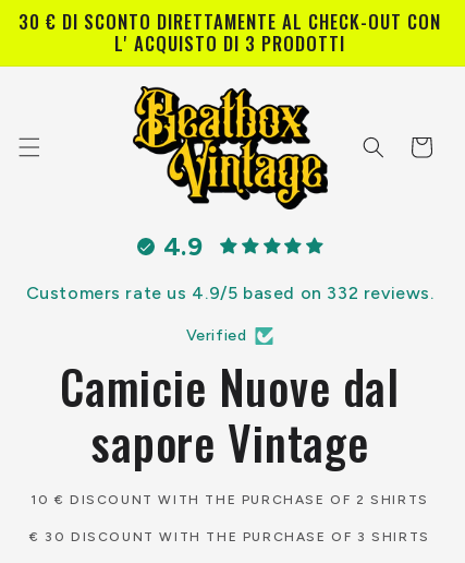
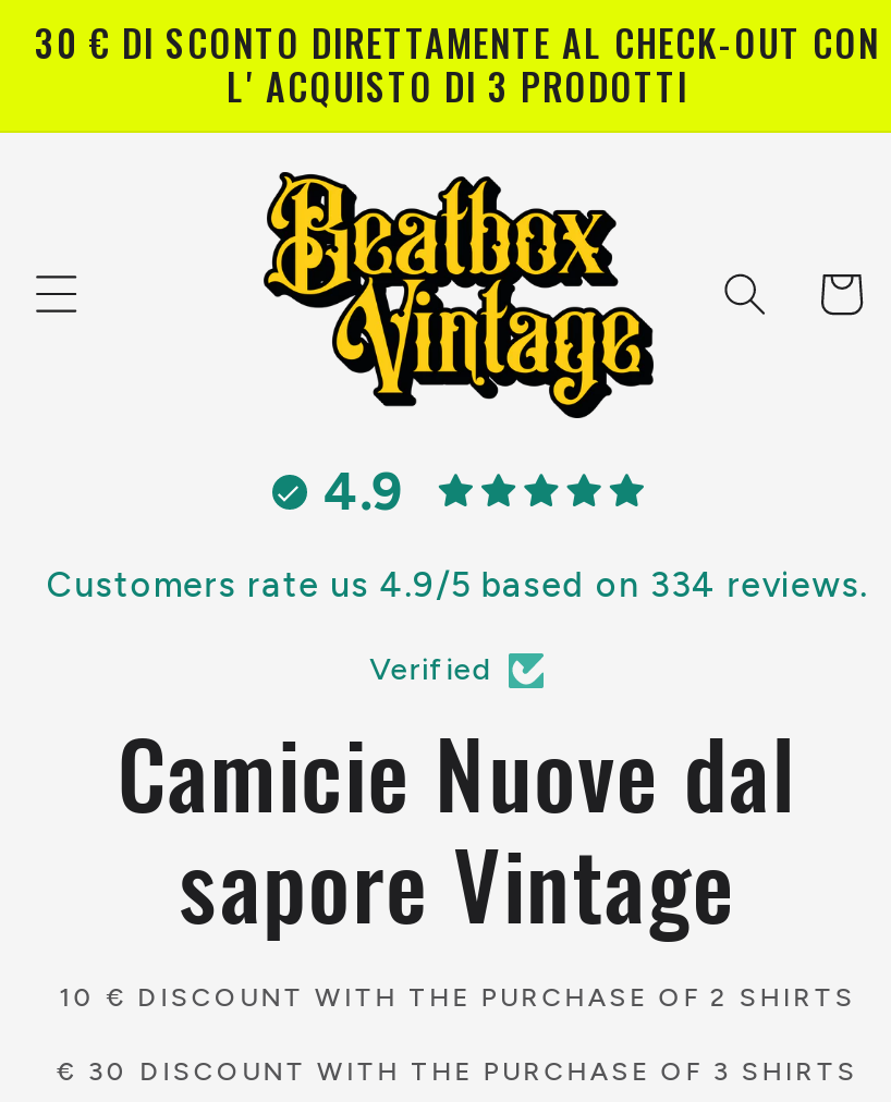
[26,282,434,303] Customers rate us 4.9/5 based on 332 reviews. -> [47,564,868,605] Customers rate us 4.9/5 based on 334 reviews.

